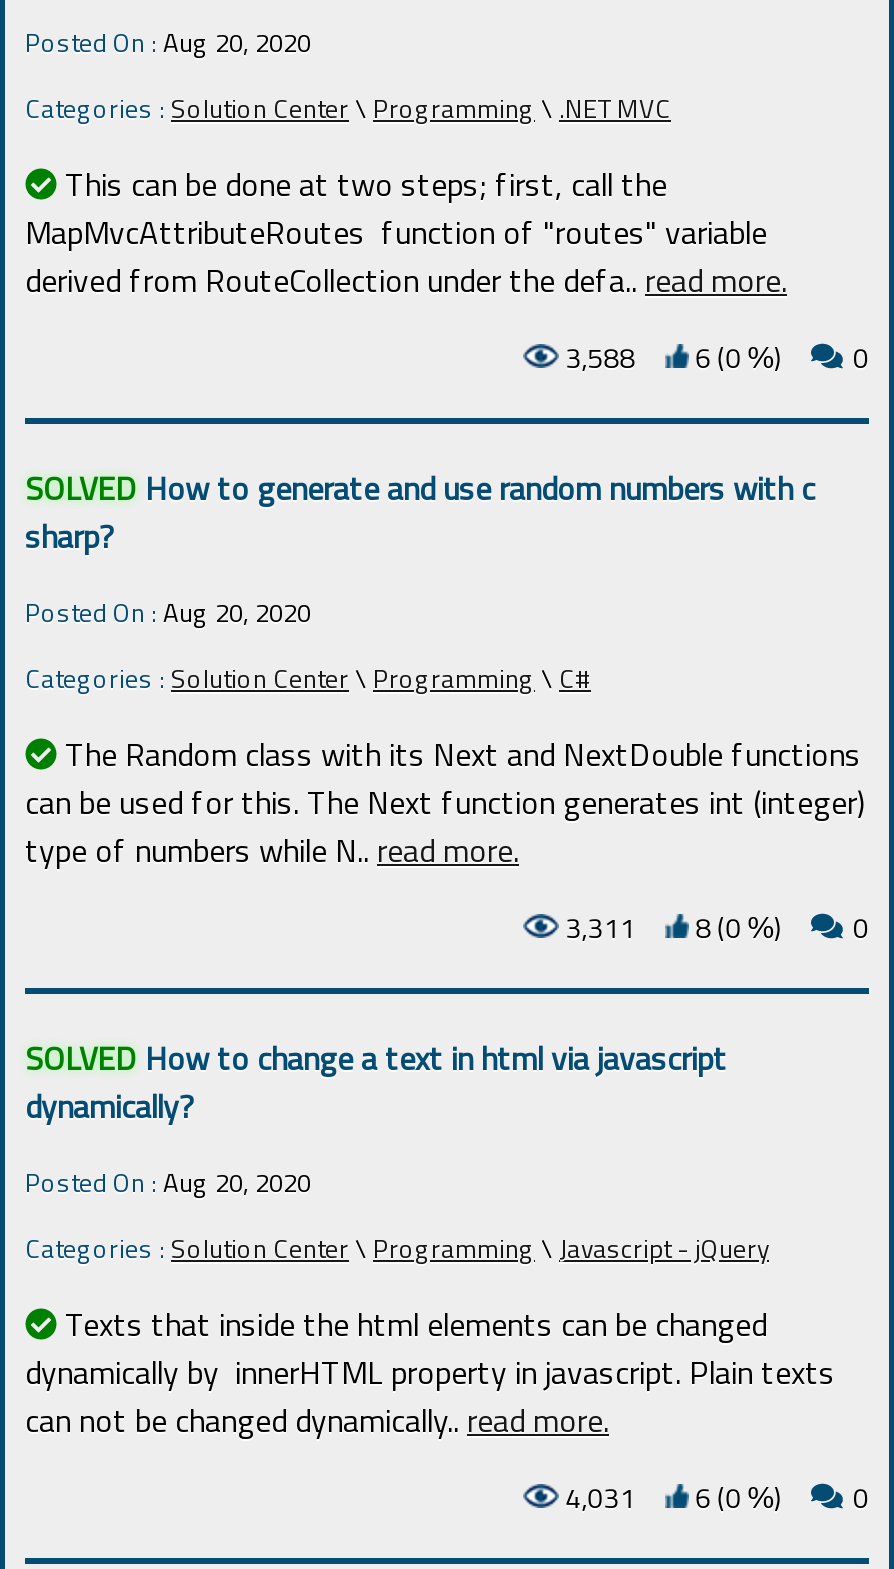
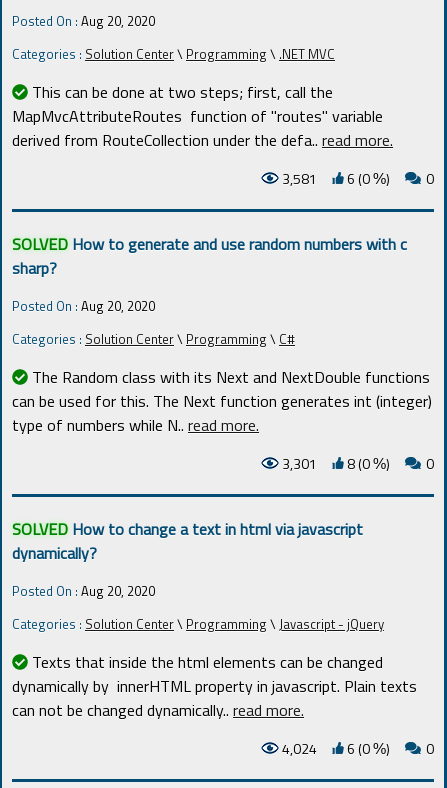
[565,335,869,377] 3,588 6 (0 %) 0 -> [282,167,434,188] 3,581 6 (0 %) 0
[565,905,869,947] 3,311 8 (0 %) 0 -> [282,452,434,473] 3,301 8 (0 %) 0
[565,1475,869,1517] 4,031 6 (0 %) 0 -> [282,737,434,758] 4,024 6 (0 %) 0

